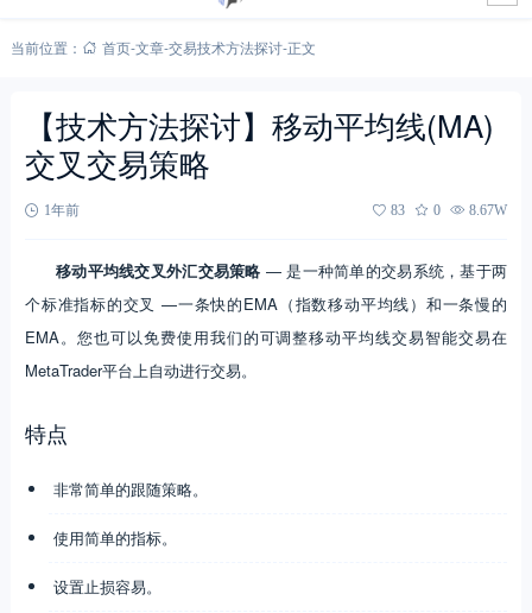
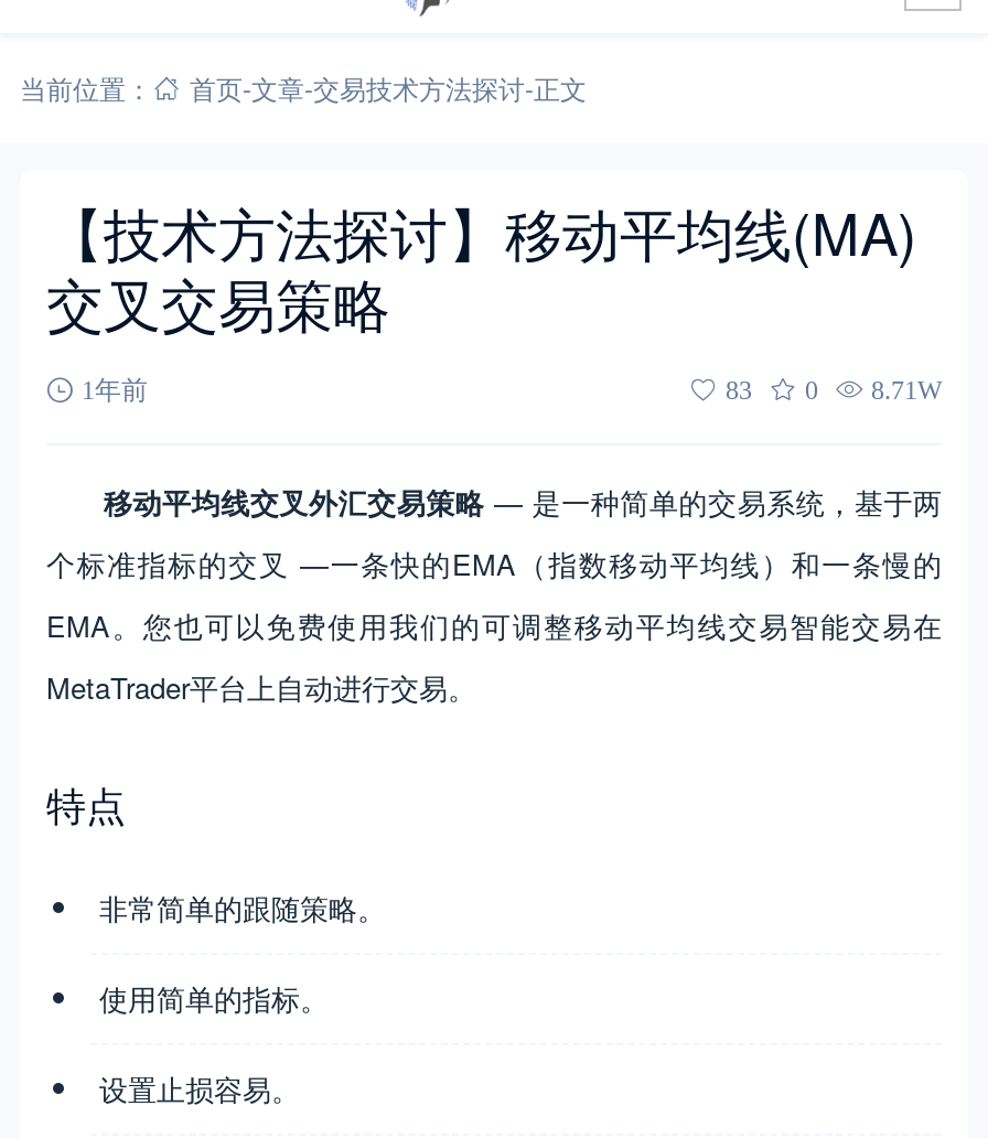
[391,202,507,217] 83 0 8.67W -> [726,375,942,404] 83 0 8.71W

